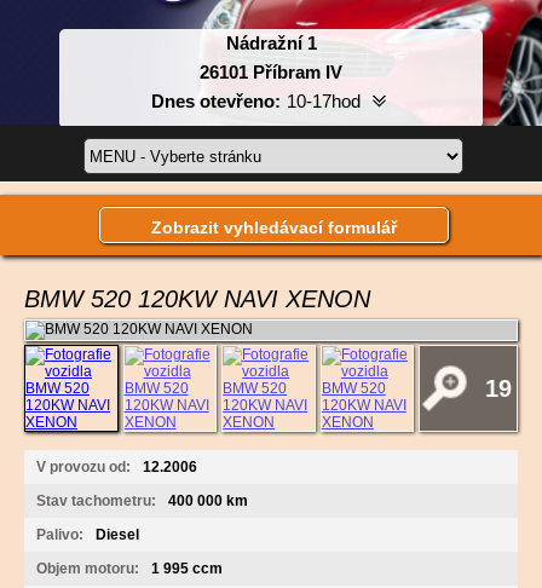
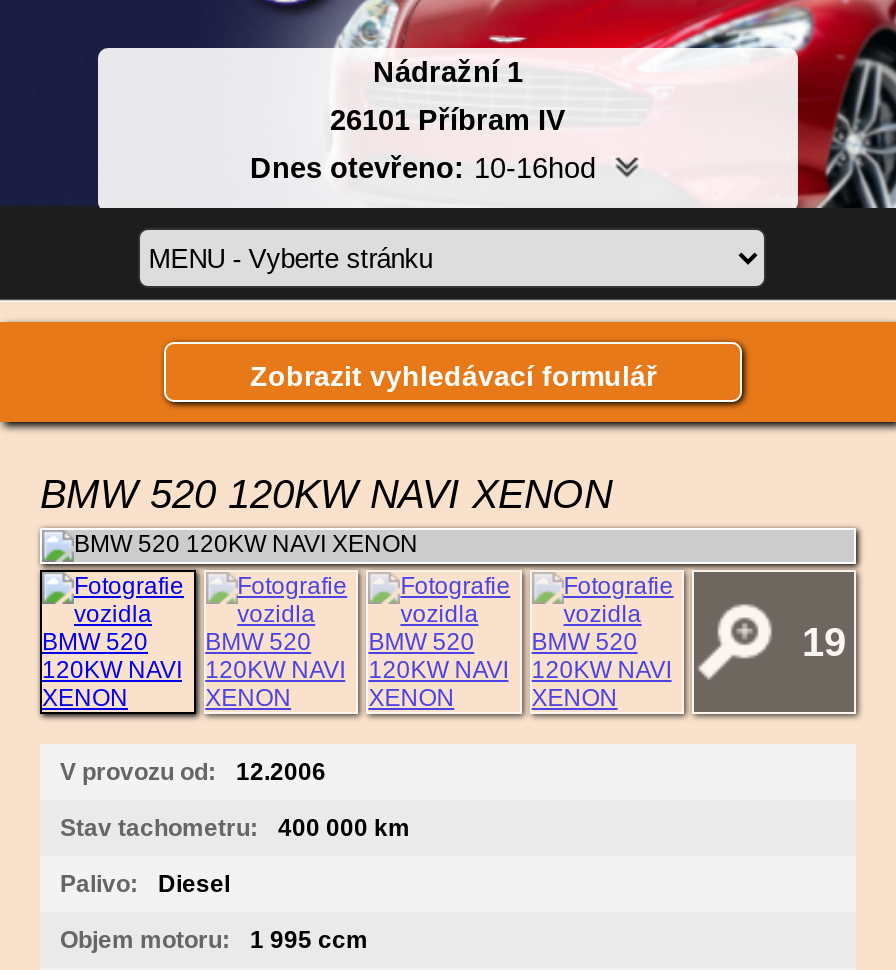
[151,92,361,111] Dnes otevřeno: 10-17hod -> [250,152,596,184] Dnes otevřeno: 10-16hod

